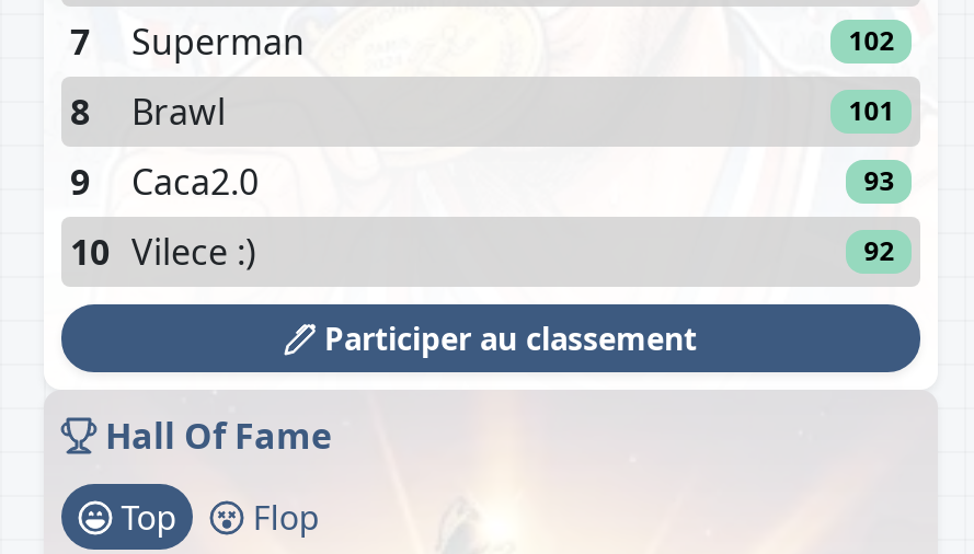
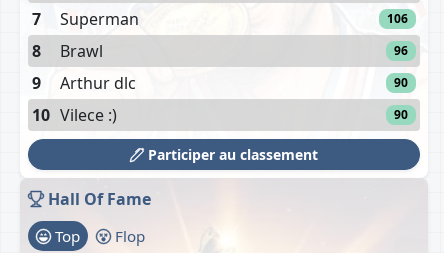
[848,22,894,59] 102 -> [387,10,408,27] 106
[848,92,894,129] 101 -> [394,42,408,59] 96
[131,158,894,206] Caca2.0 | 93 -> [60,72,408,94] Arthur dlc | 90
[864,232,894,269] 92 -> [394,106,408,123] 90

